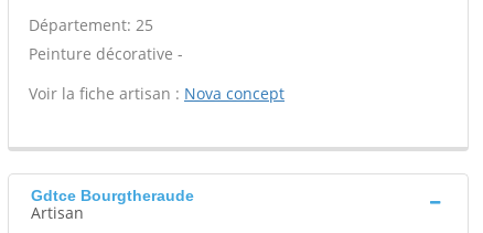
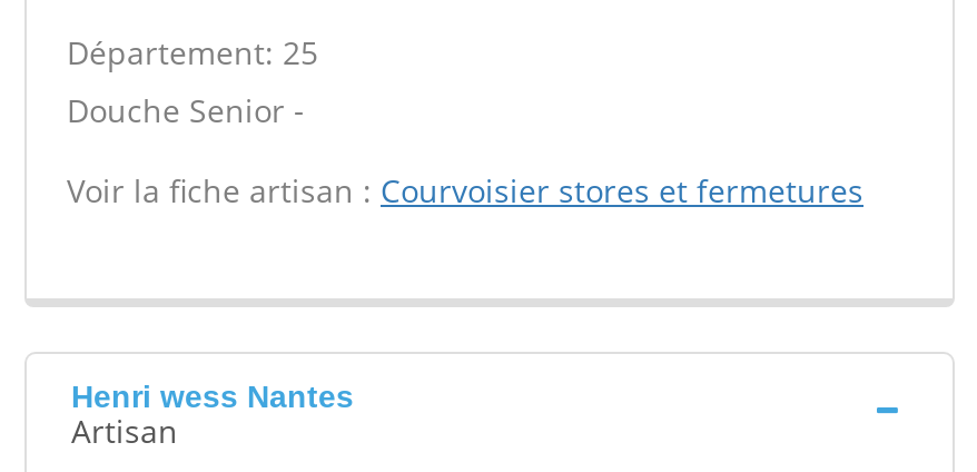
[29,43,183,64] Peinture décorative - -> [67,89,305,131] Douche Senior -
[29,83,285,104] Voir la fiche artisan : Nova concept -> [67,169,863,212] Voir la fiche artisan : Courvoisier stores et fermetures
[31,187,194,204] Gdtce Bourgtheraude -> [71,378,354,414] Henri wess Nantes

